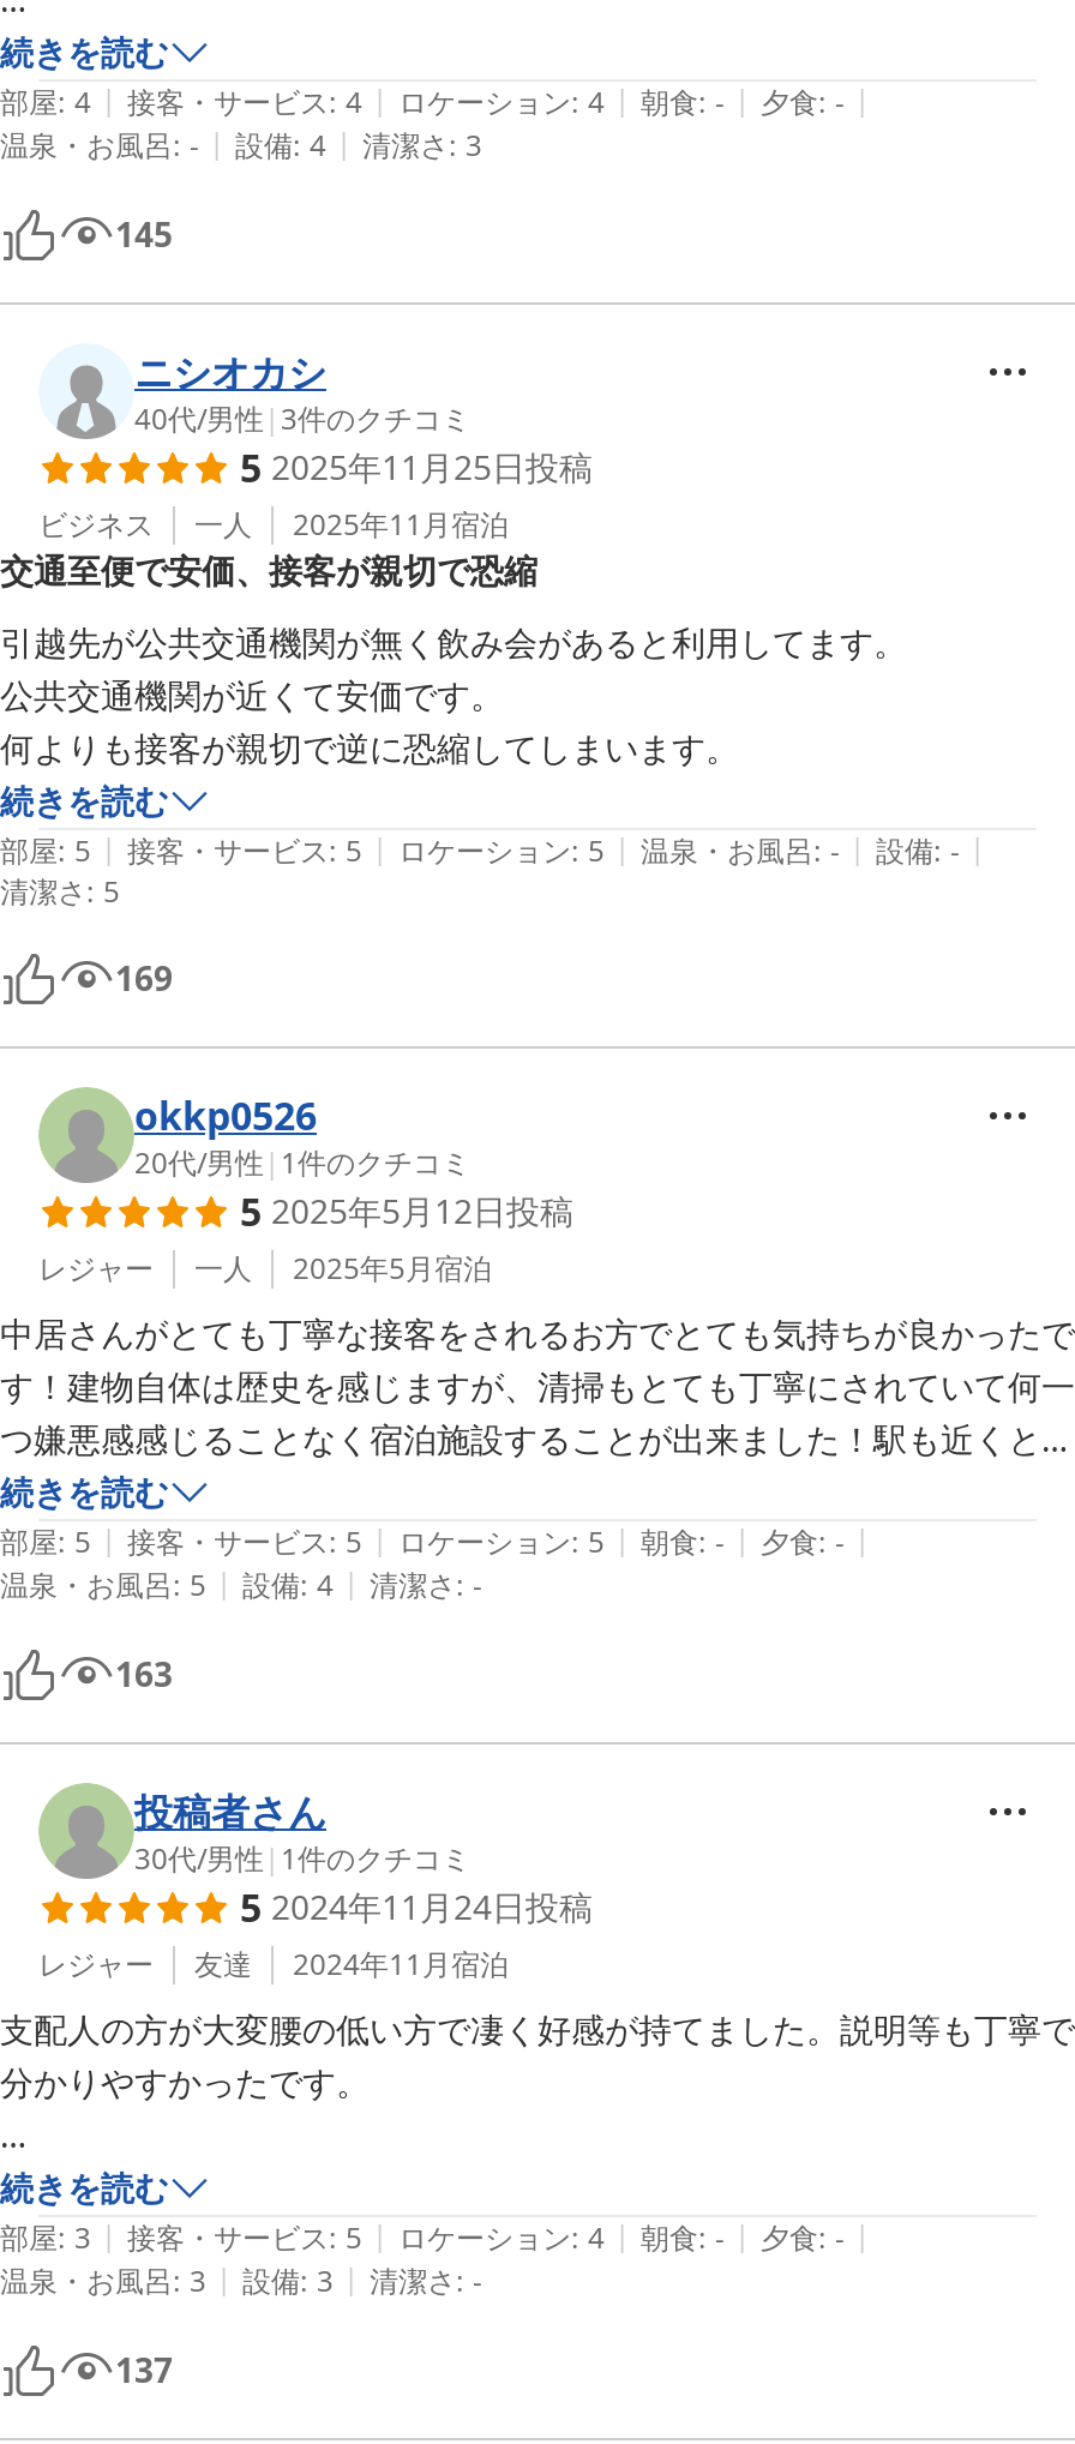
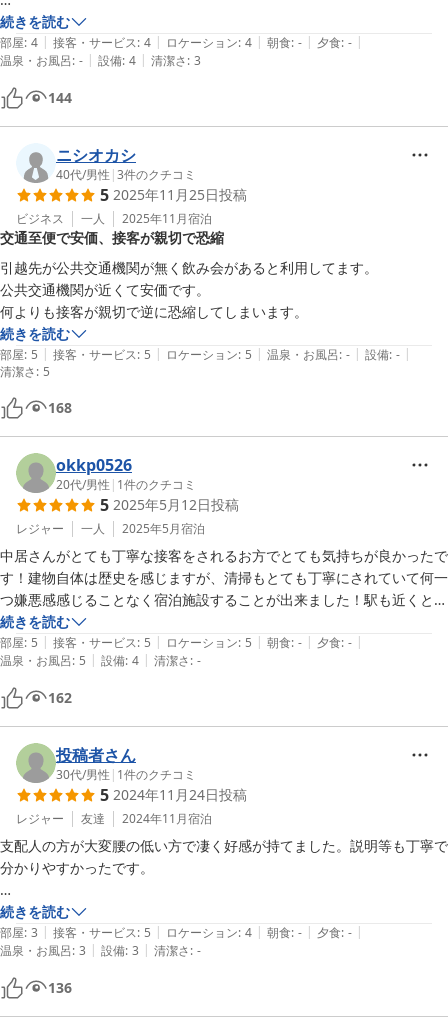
[115,211,173,257] 145 -> [48,88,72,107] 144
[115,955,173,1001] 169 -> [48,398,72,417] 168
[115,1651,173,1697] 163 -> [48,688,72,707] 162
[115,2347,173,2392] 137 -> [48,978,72,997] 136

